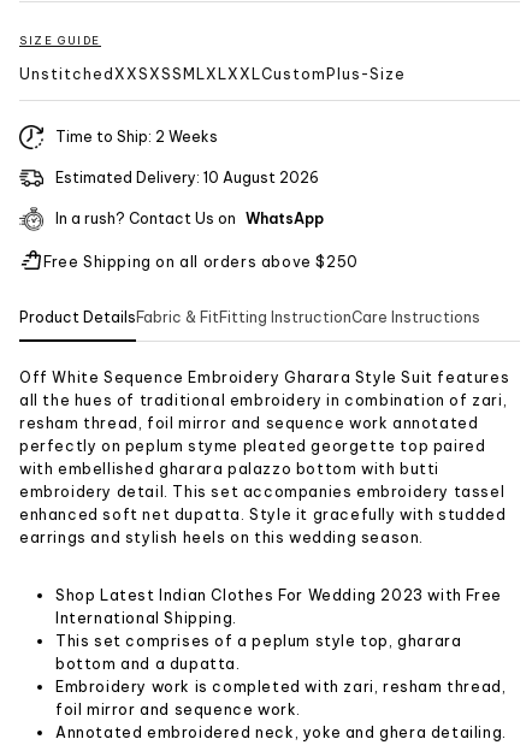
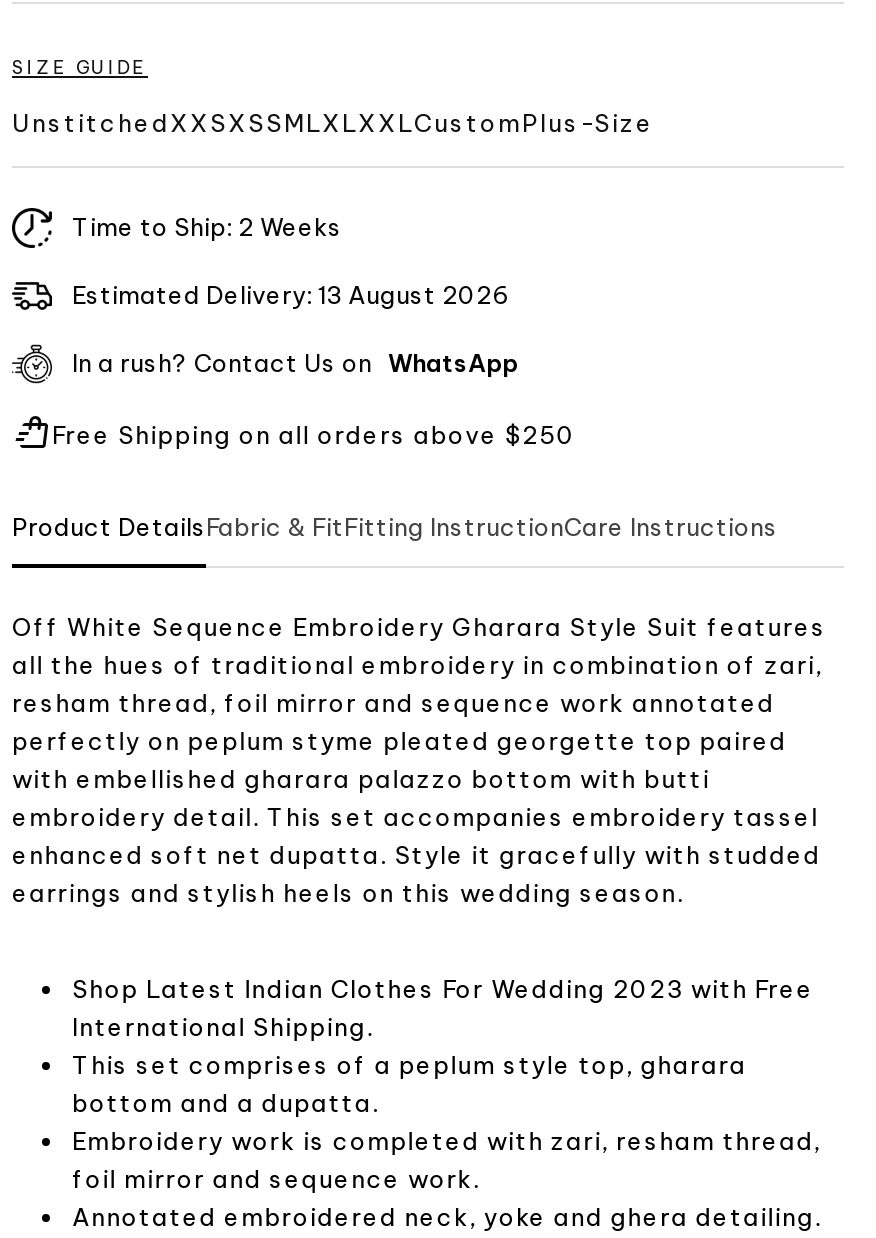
[55,168,319,187] Estimated Delivery: 10 August 2026 -> [72,280,508,310] Estimated Delivery: 13 August 2026

